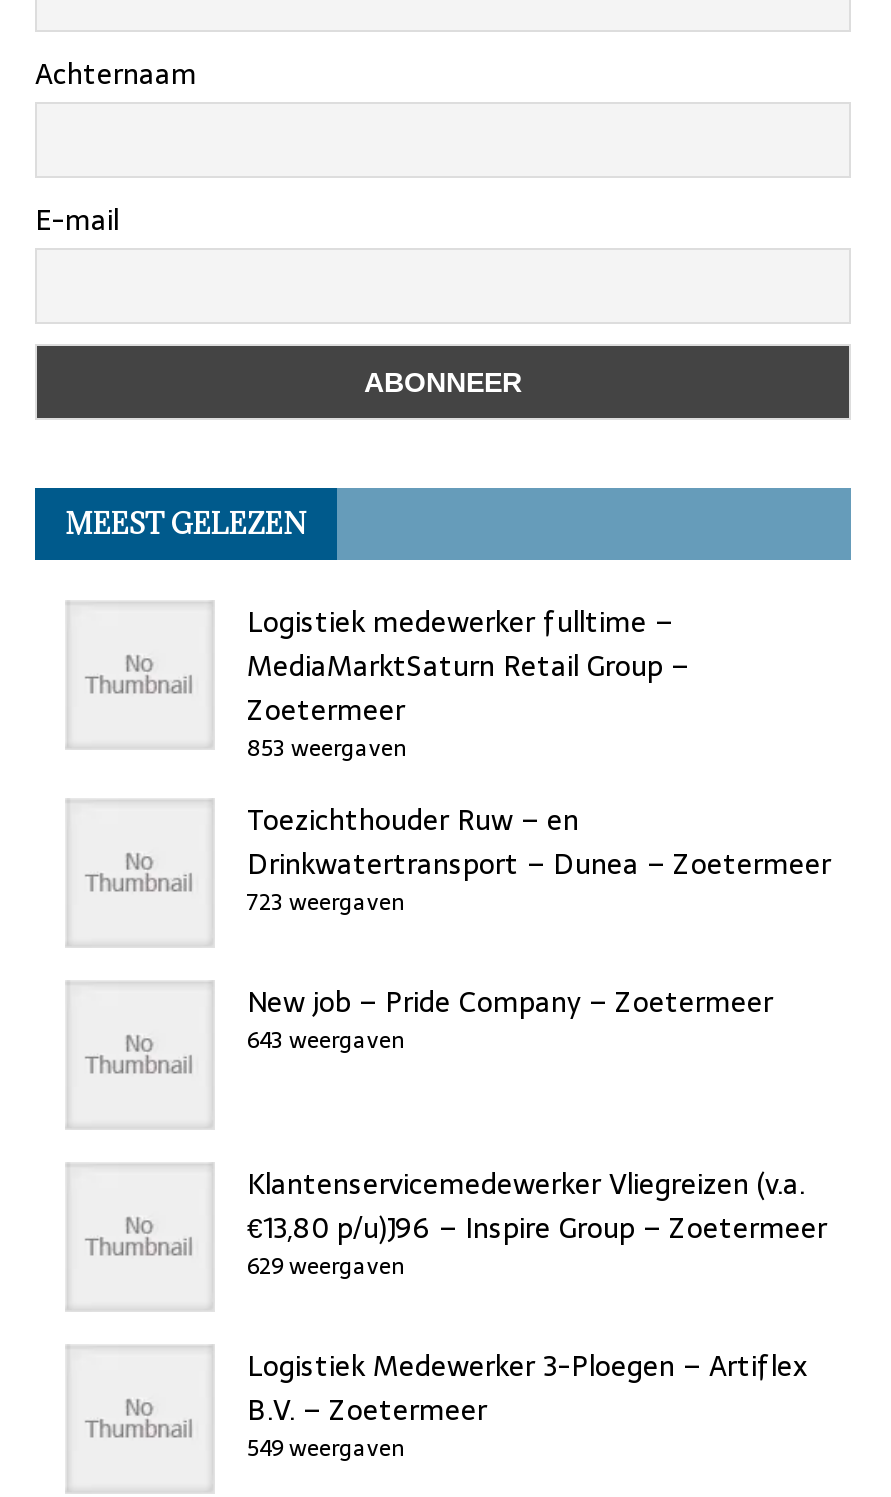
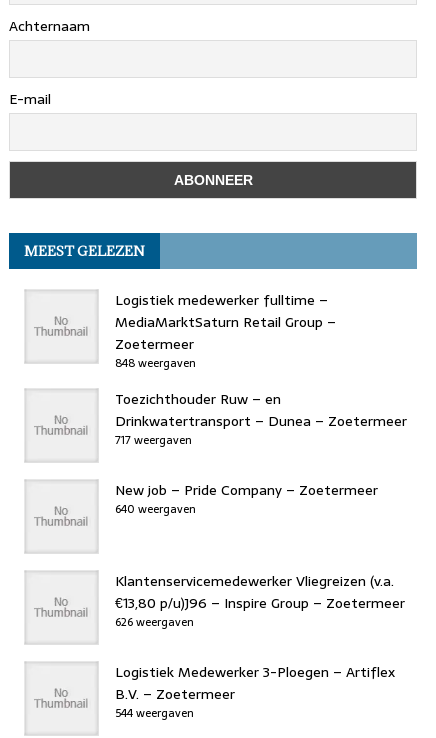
[247,730,407,766] 853 weergaven -> [115,354,196,372] 848 weergaven
[247,884,405,920] 723 weergaven -> [115,431,192,449] 717 weergaven
[247,1022,405,1058] 643 weergaven -> [115,500,196,518] 640 weergaven
[247,1248,405,1284] 629 weergaven -> [115,613,194,631] 626 weergaven
[247,1430,405,1466] 549 weergaven -> [115,704,194,722] 544 weergaven

